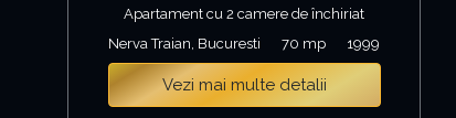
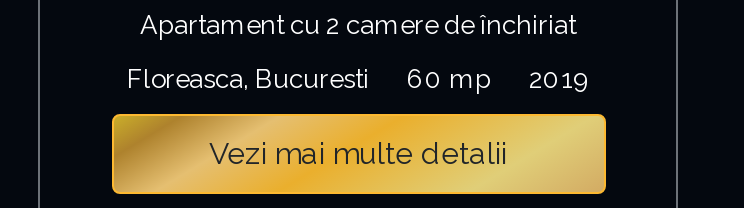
[108,35,380,52] Nerva Traian, Bucuresti | 70 mp | 1999 -> [127,64,589,94] Floreasca, Bucuresti | 60 mp | 2019

